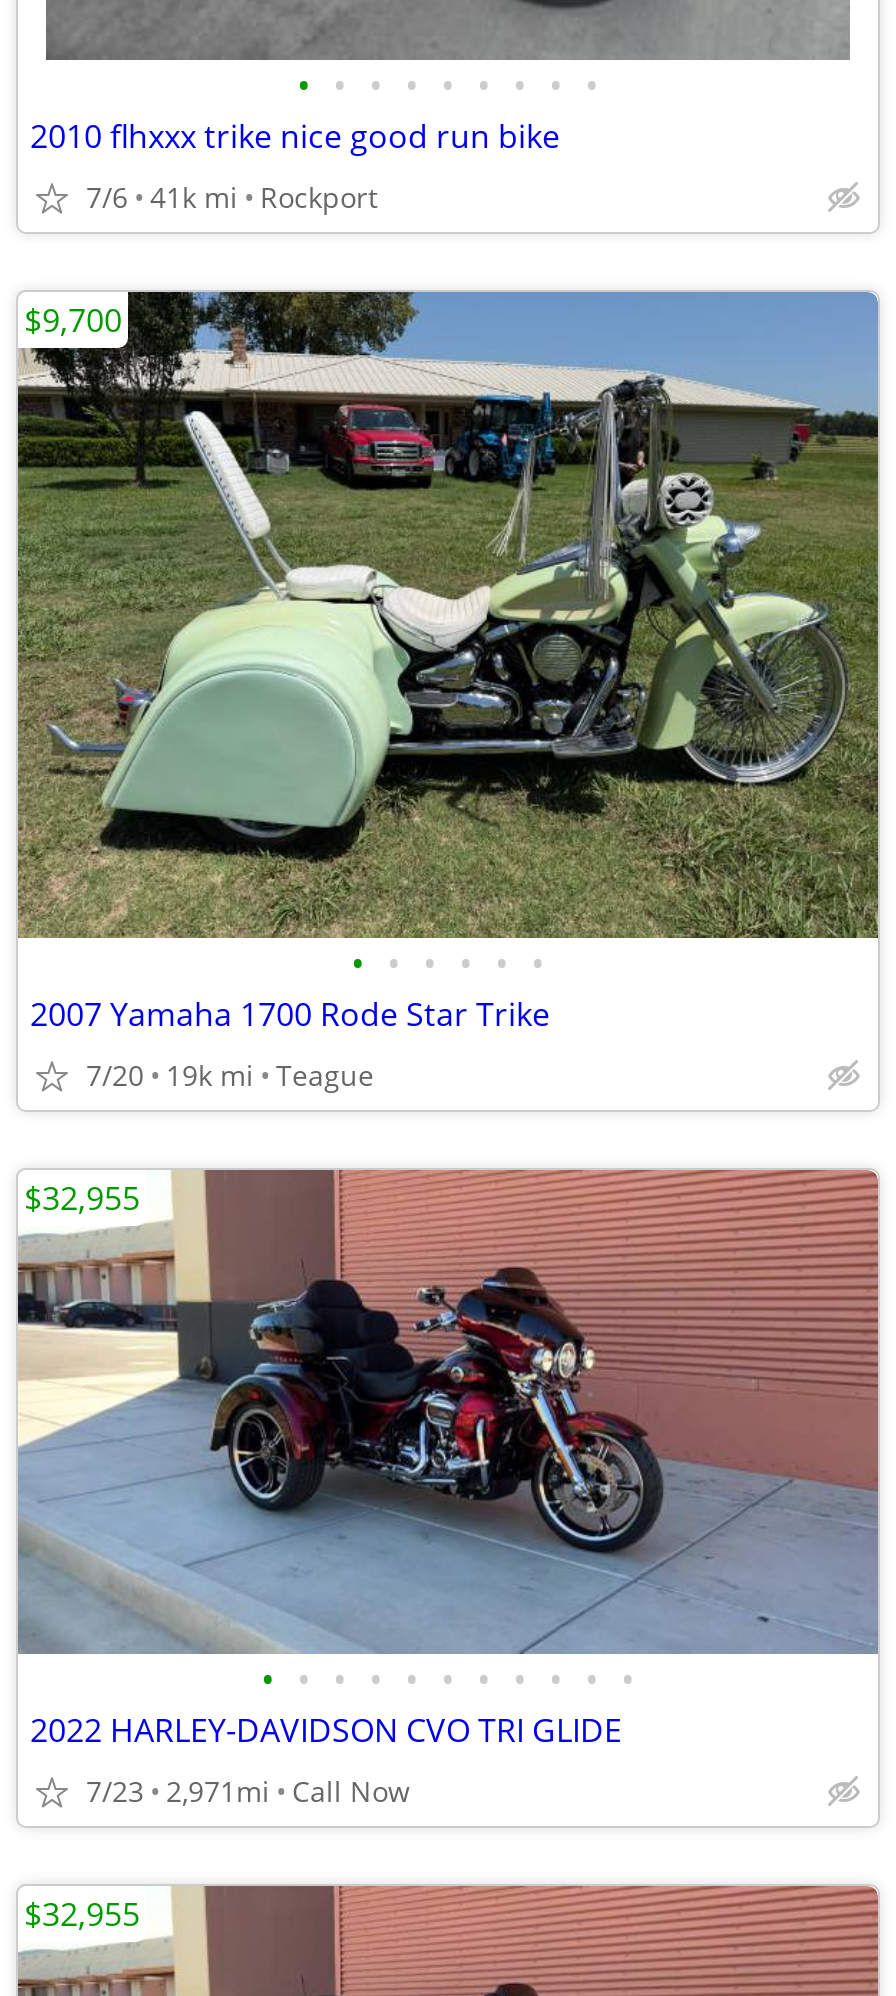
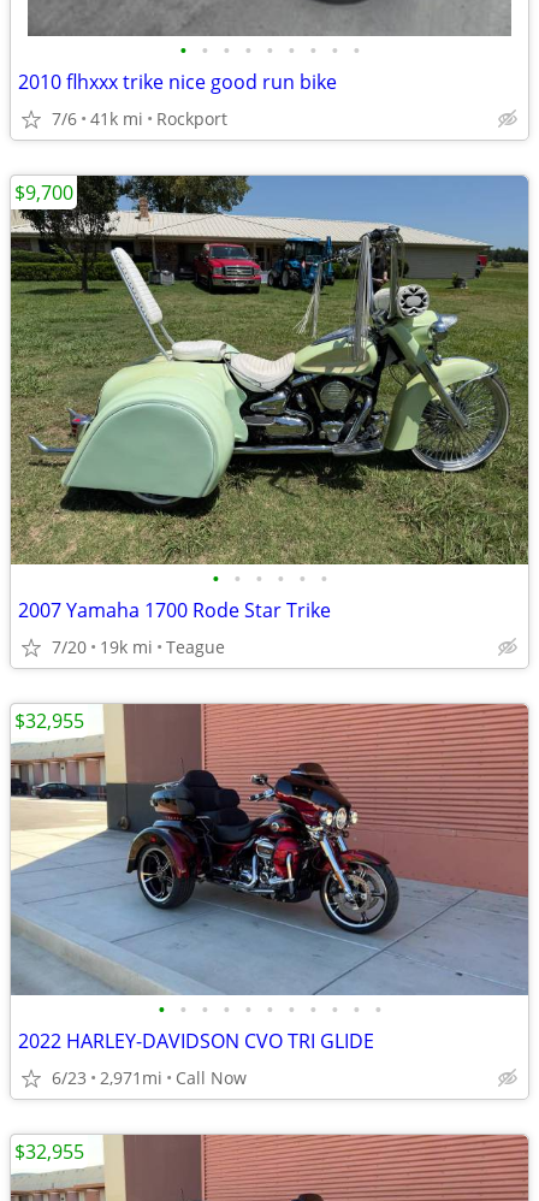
[86,1772,410,1810] 7/23 2,971mi Call Now -> [52,1066,247,1089] 6/23 2,971mi Call Now

